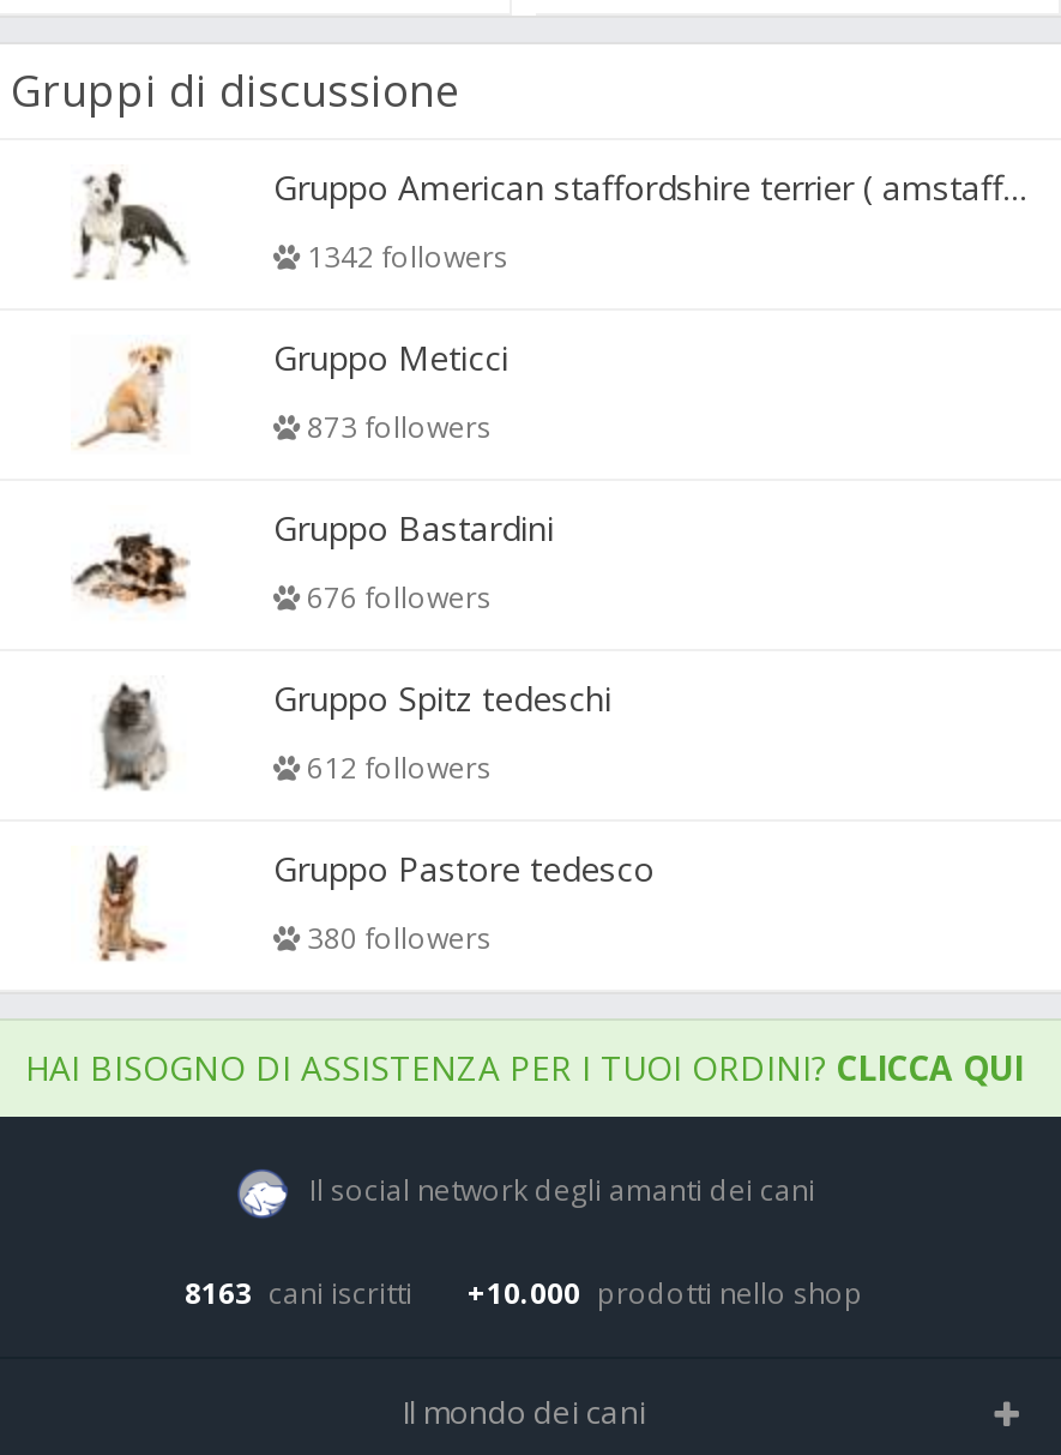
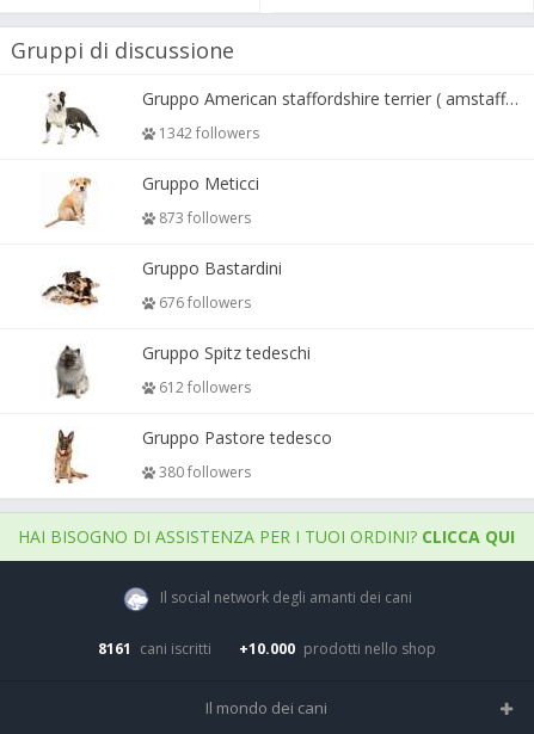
[185,1273,412,1314] 8163 cani iscritti -> [97,639,211,659] 8161 cani iscritti

